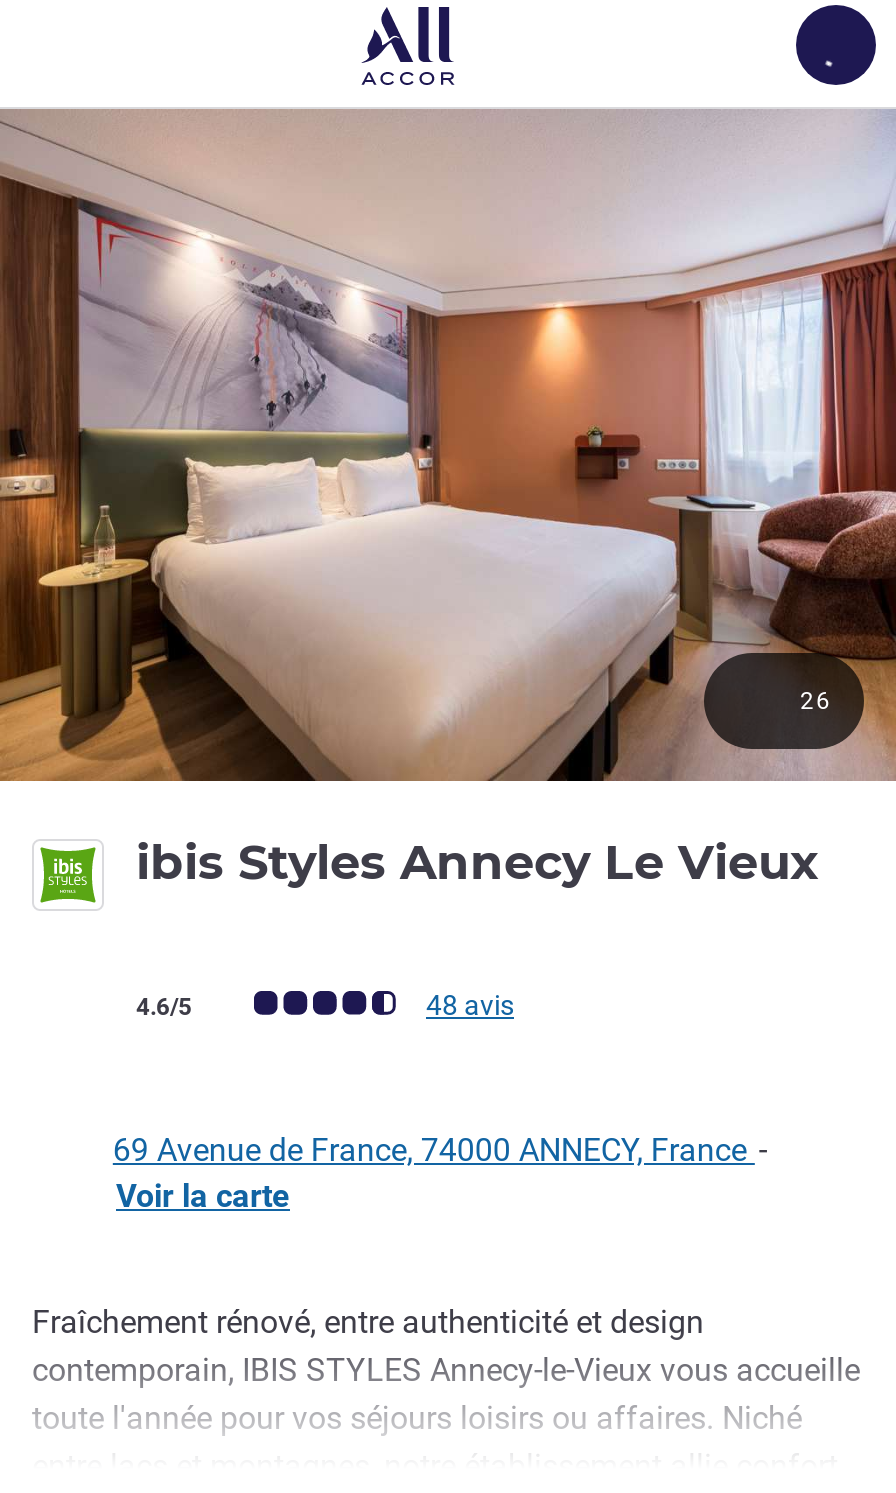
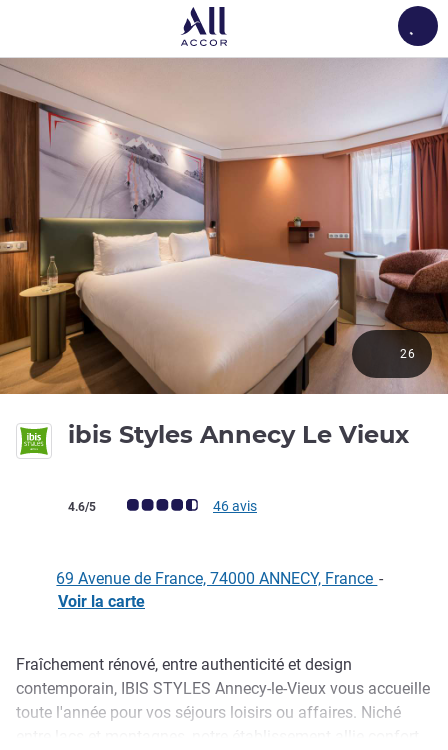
[426,989,514,1021] 48 avis -> [213,498,257,514] 46 avis

